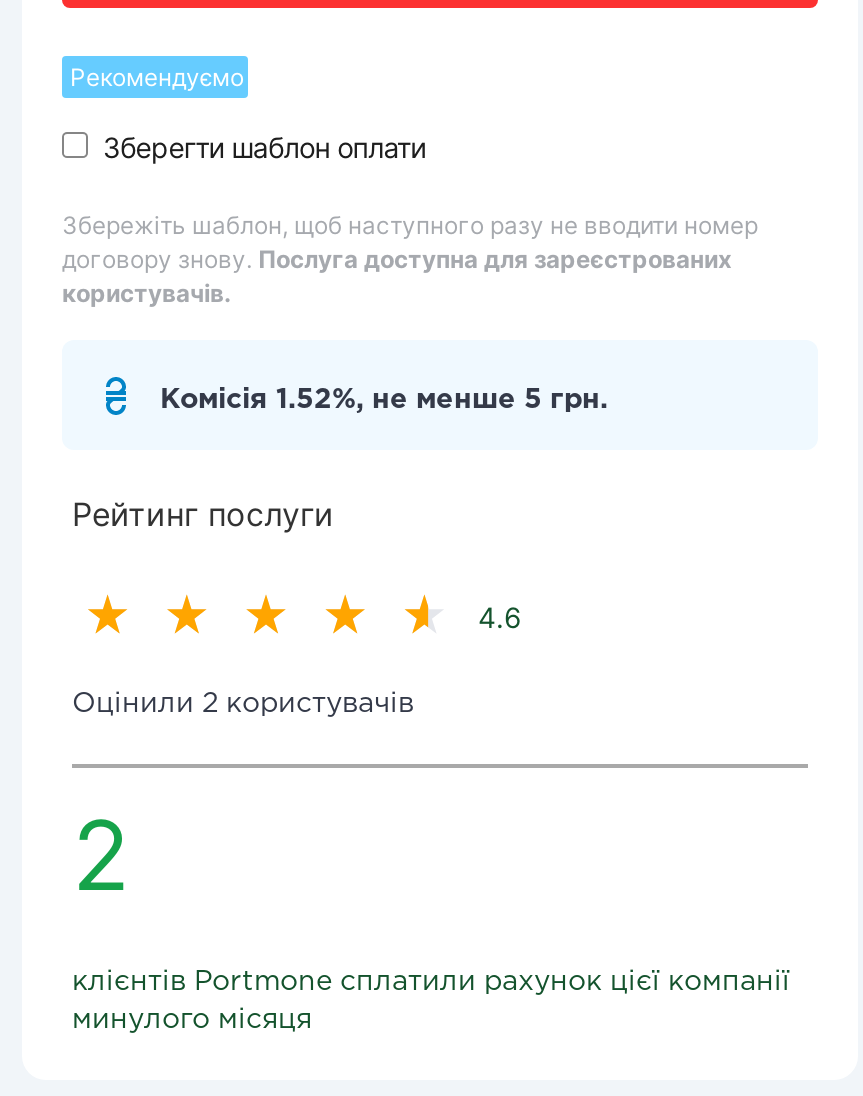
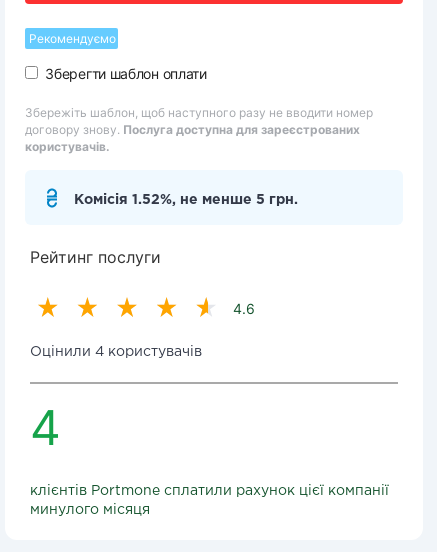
[72,692,414,716] Оцінили 2 користувачів -> [30,346,202,358] Оцінили 4 користувачів
[72,796,130,914] 2 -> [30,398,61,457] 4

